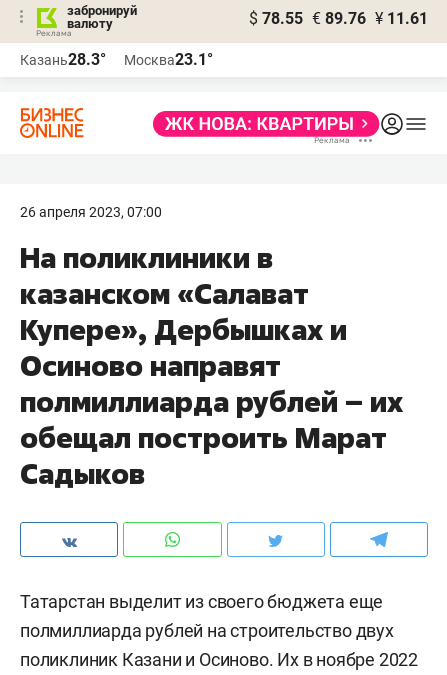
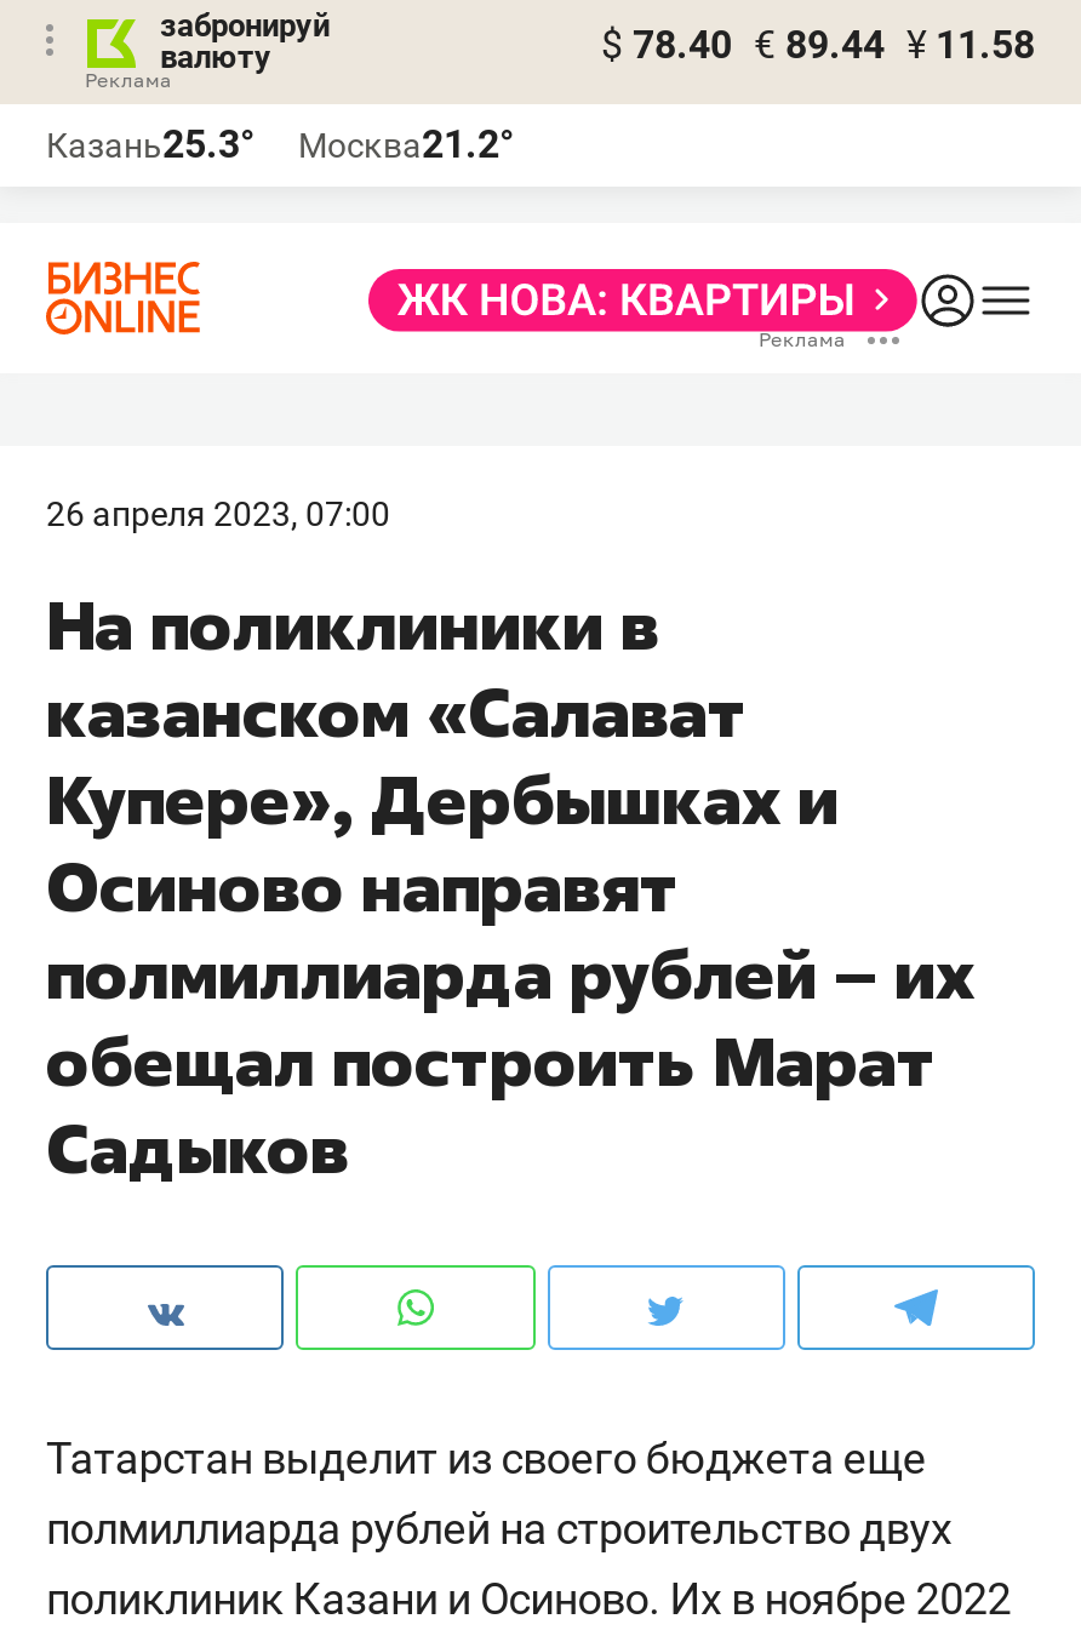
[249,9,428,28] $ 78.55 € 89.76 ¥ 11.61 -> [601,22,1035,68] $ 78.40 € 89.44 ¥ 11.58
[20,50,106,69] Казань28.3° -> [46,121,254,167] Казань25.3°
[124,50,213,69] Москва23.1° -> [298,121,514,167] Москва21.2°

